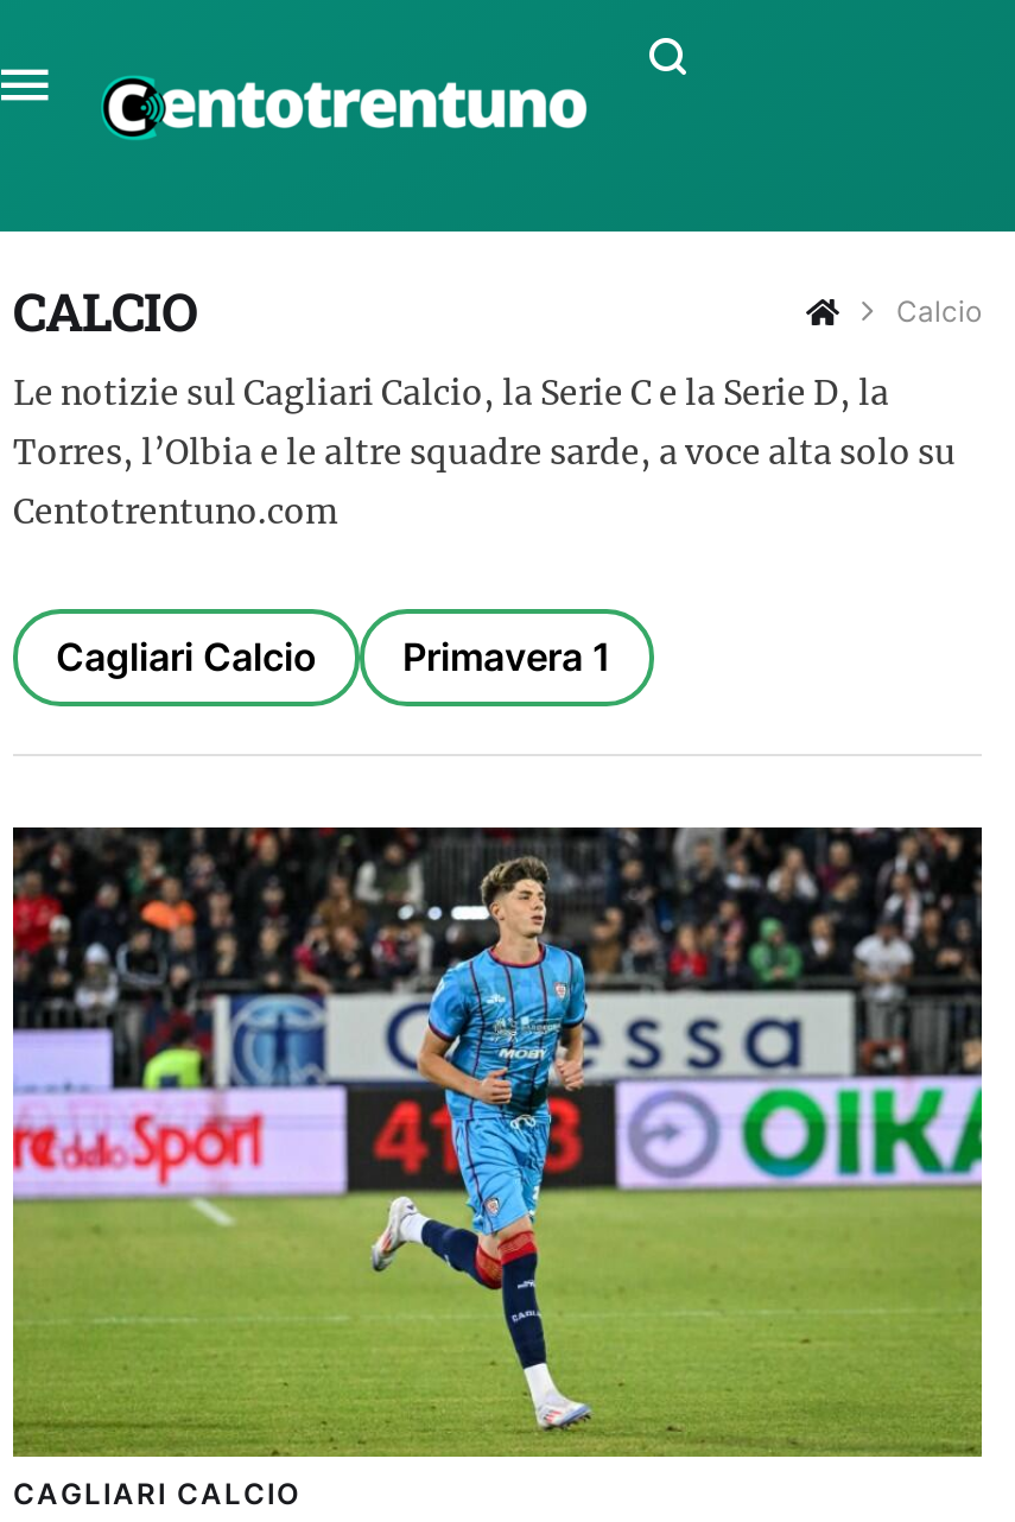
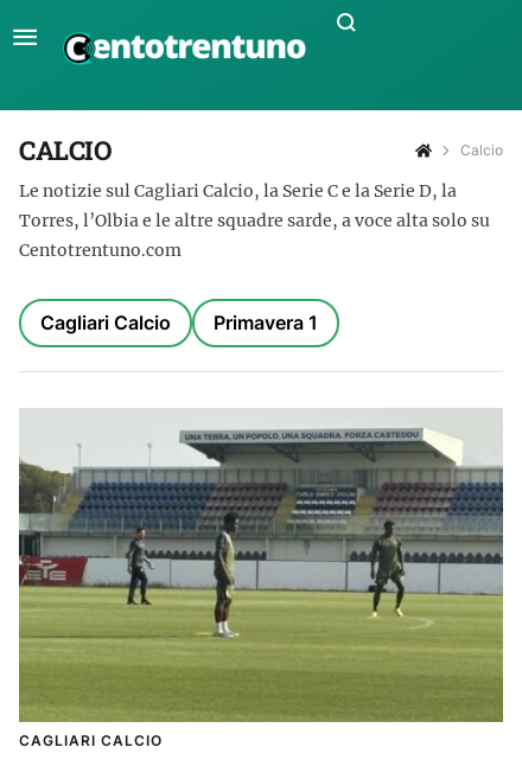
[11,825,984,1454] [image] -> [18,408,504,722] [image]

